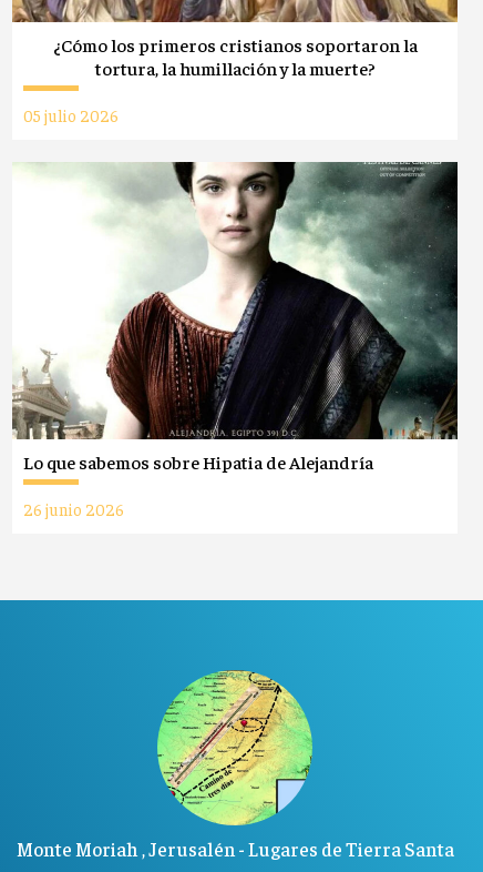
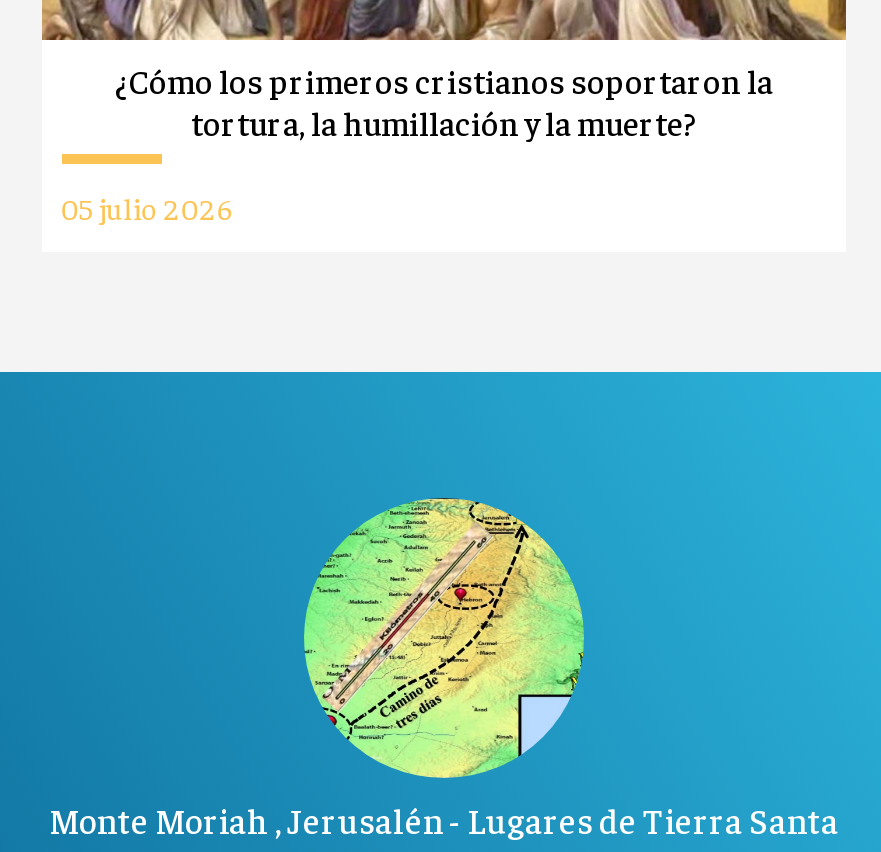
[11,161,459,519] [image] | Lo que sabemos sobre Hipatia de Alejandría | 26 junio 2026 -> none

